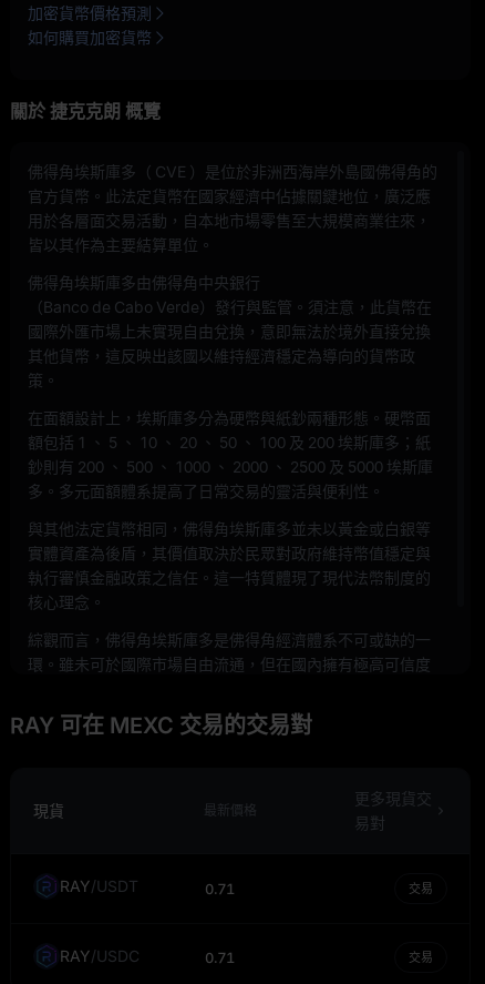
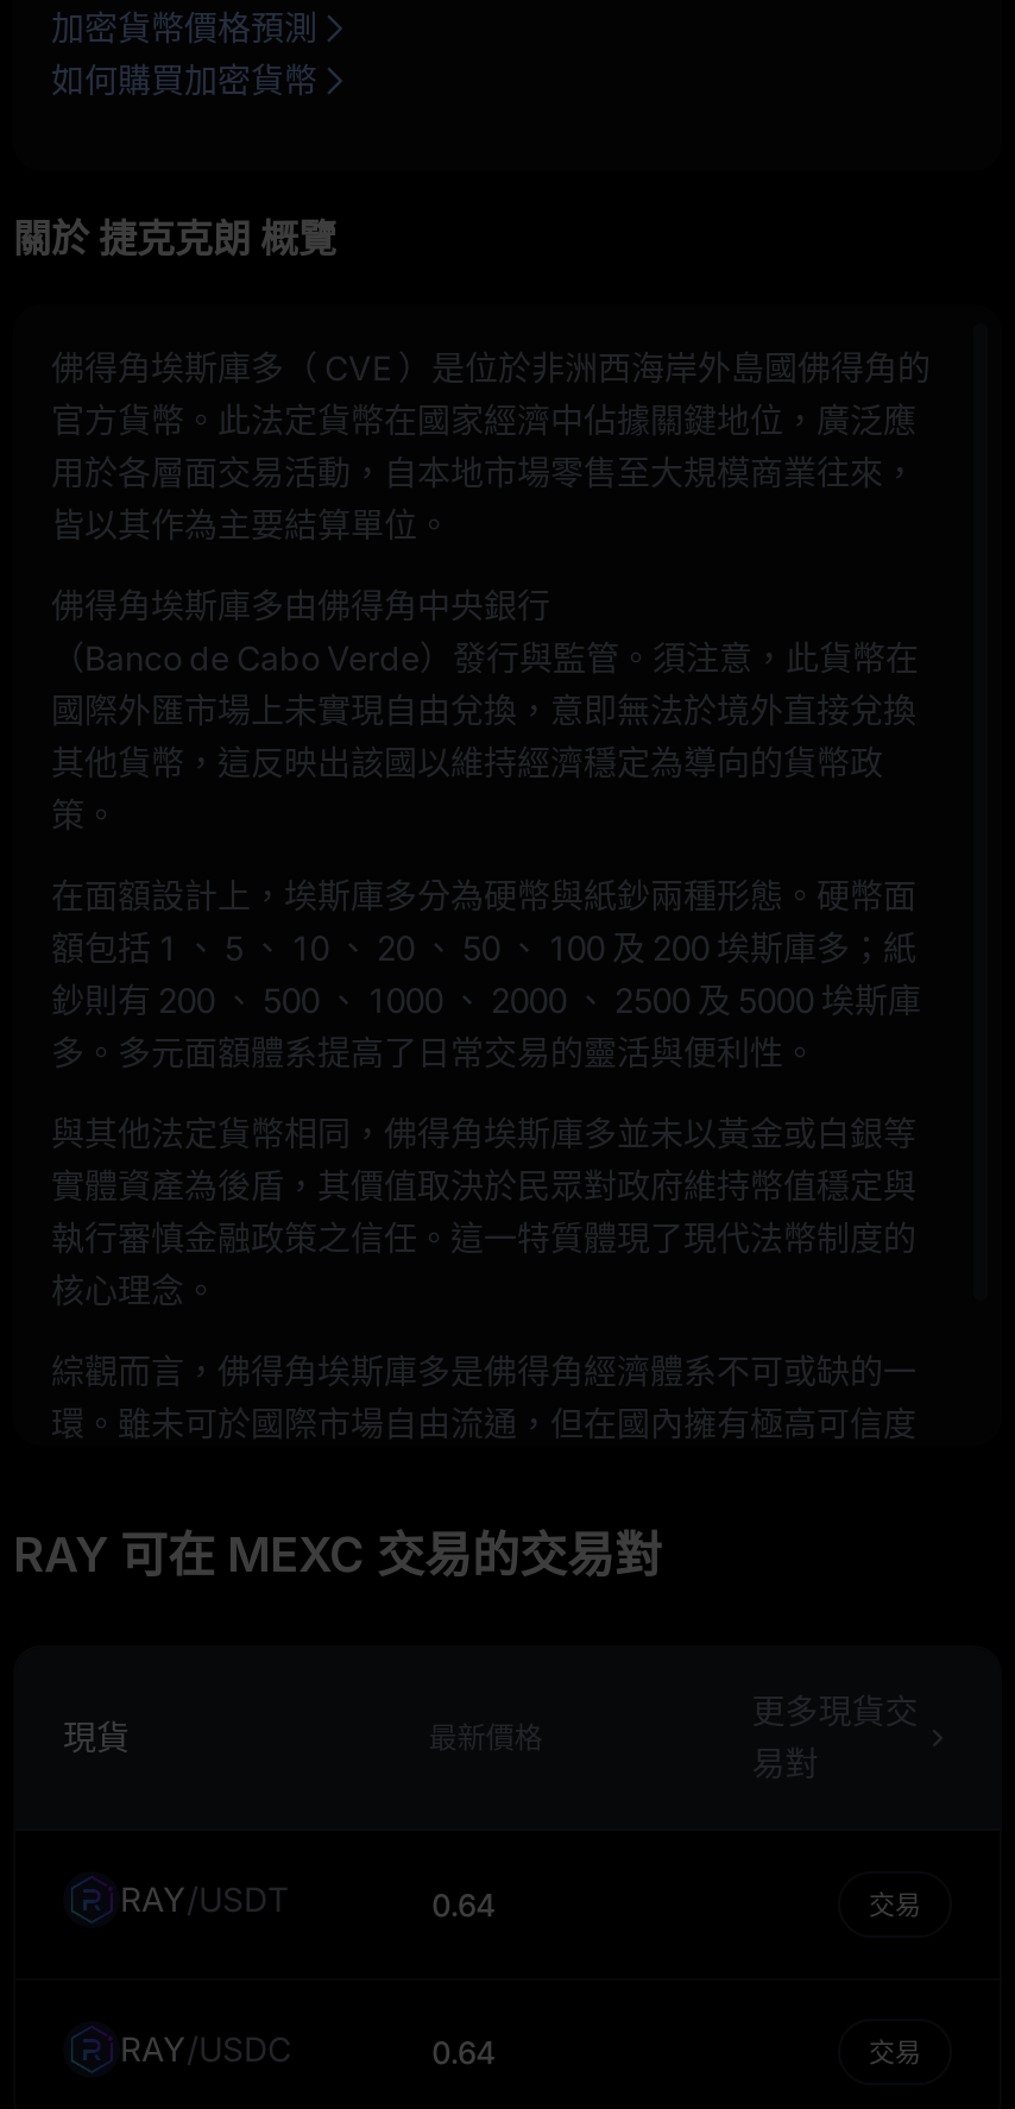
[205,880,235,898] 0.71 -> [431,1886,496,1924] 0.64
[205,949,235,967] 0.71 -> [431,2034,496,2072] 0.64

